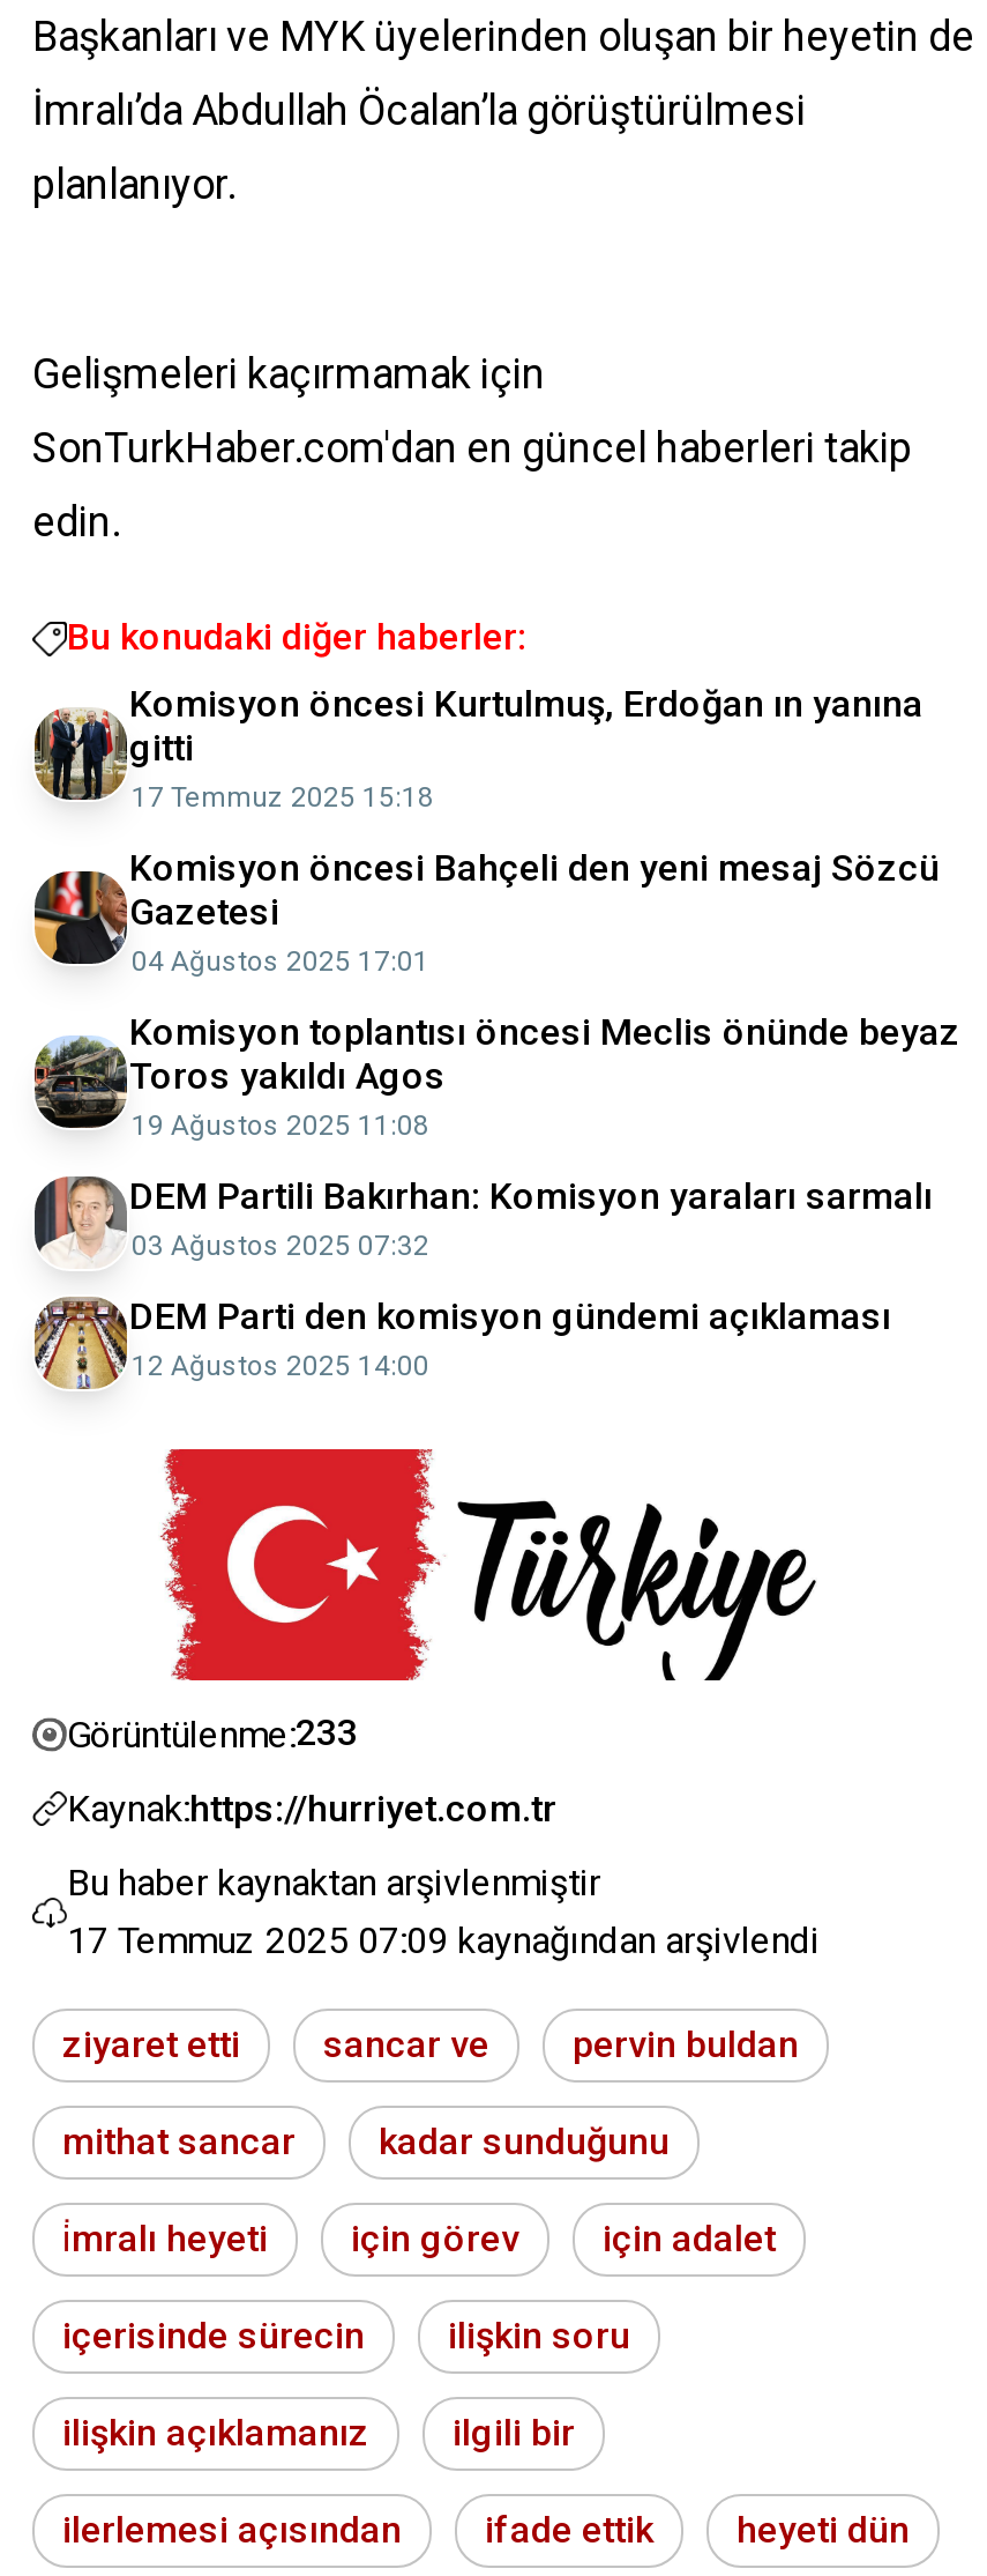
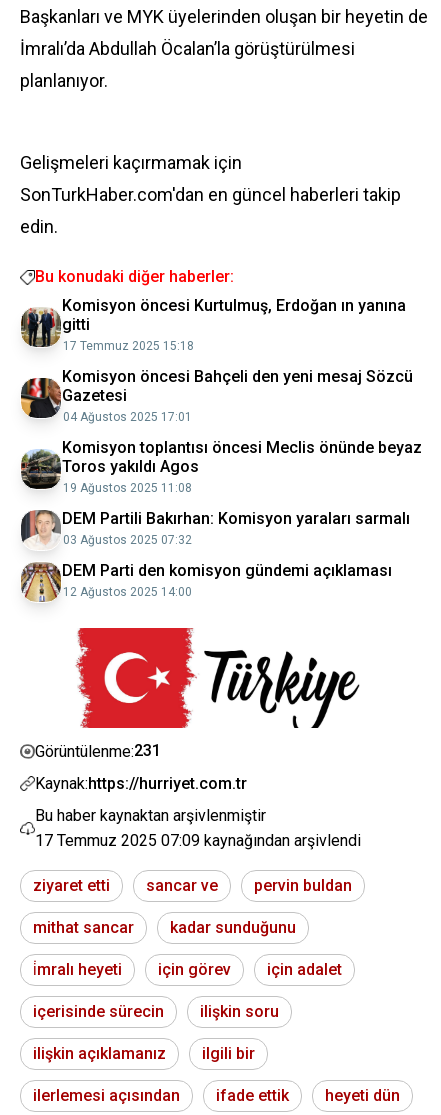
[67,1710,358,1756] Görüntülenme:233 -> [35,741,161,761] Görüntülenme:231

